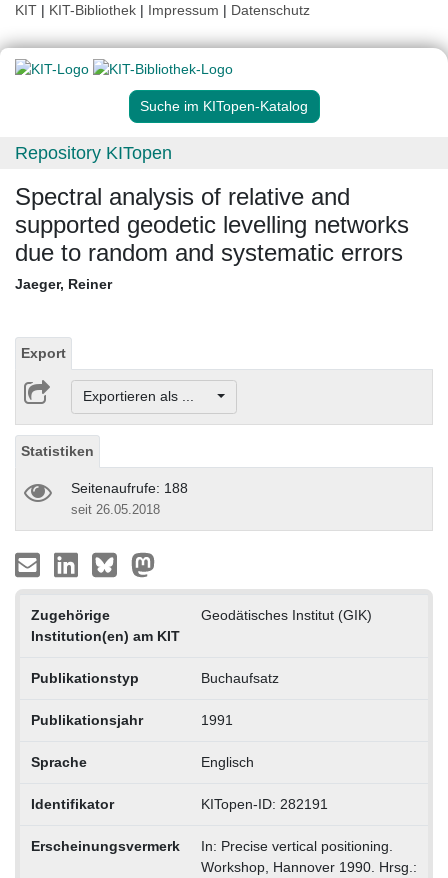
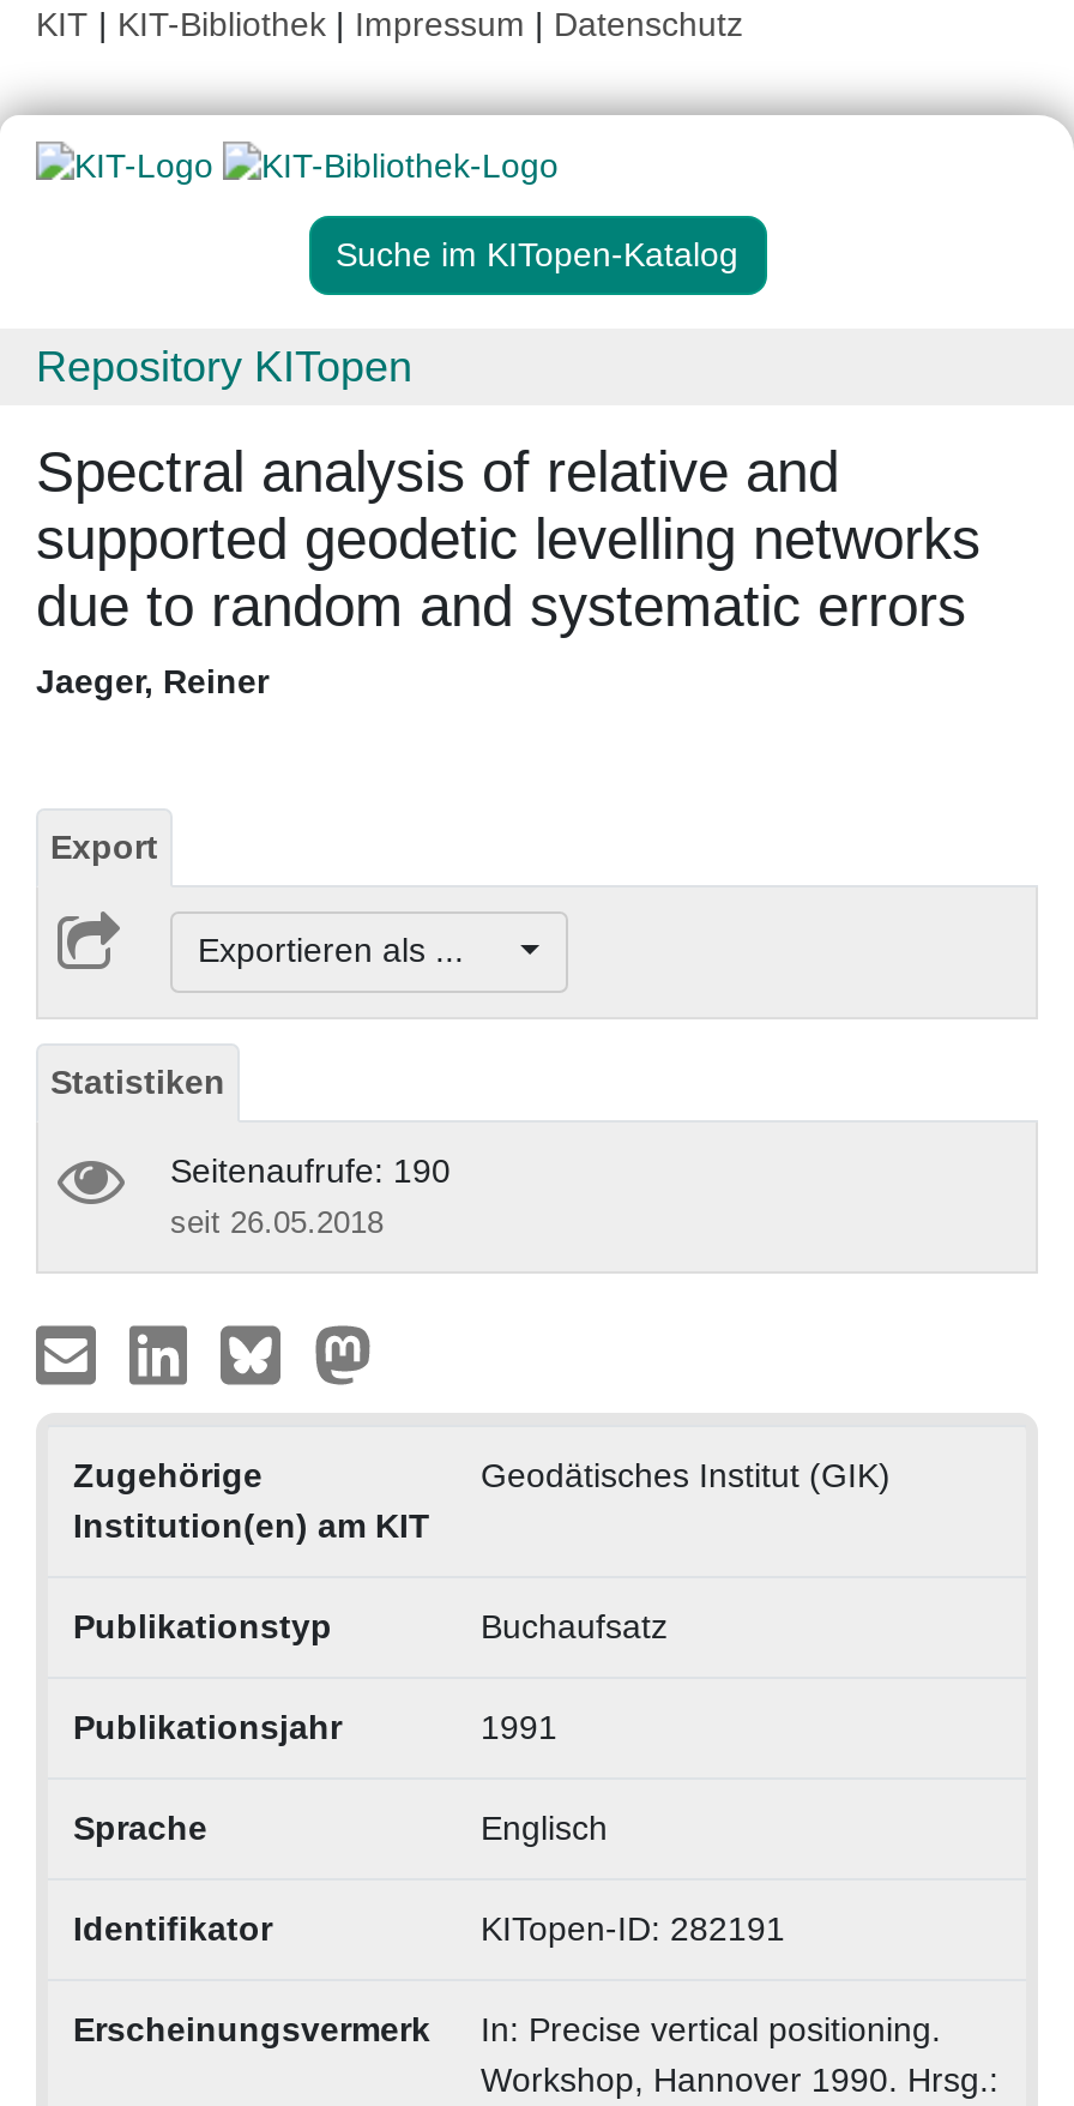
[71,479,188,495] Seitenaufrufe: 188 -> [170,1150,451,1189] Seitenaufrufe: 190

